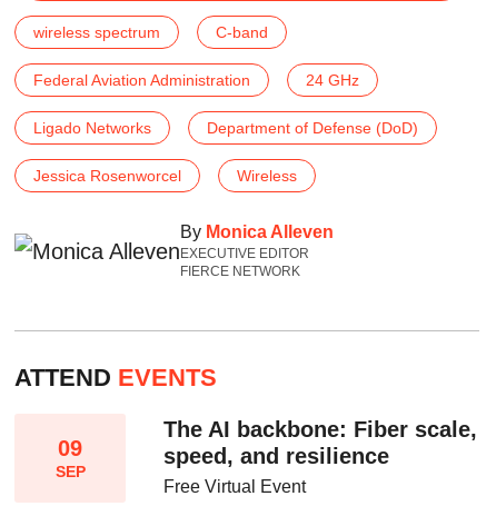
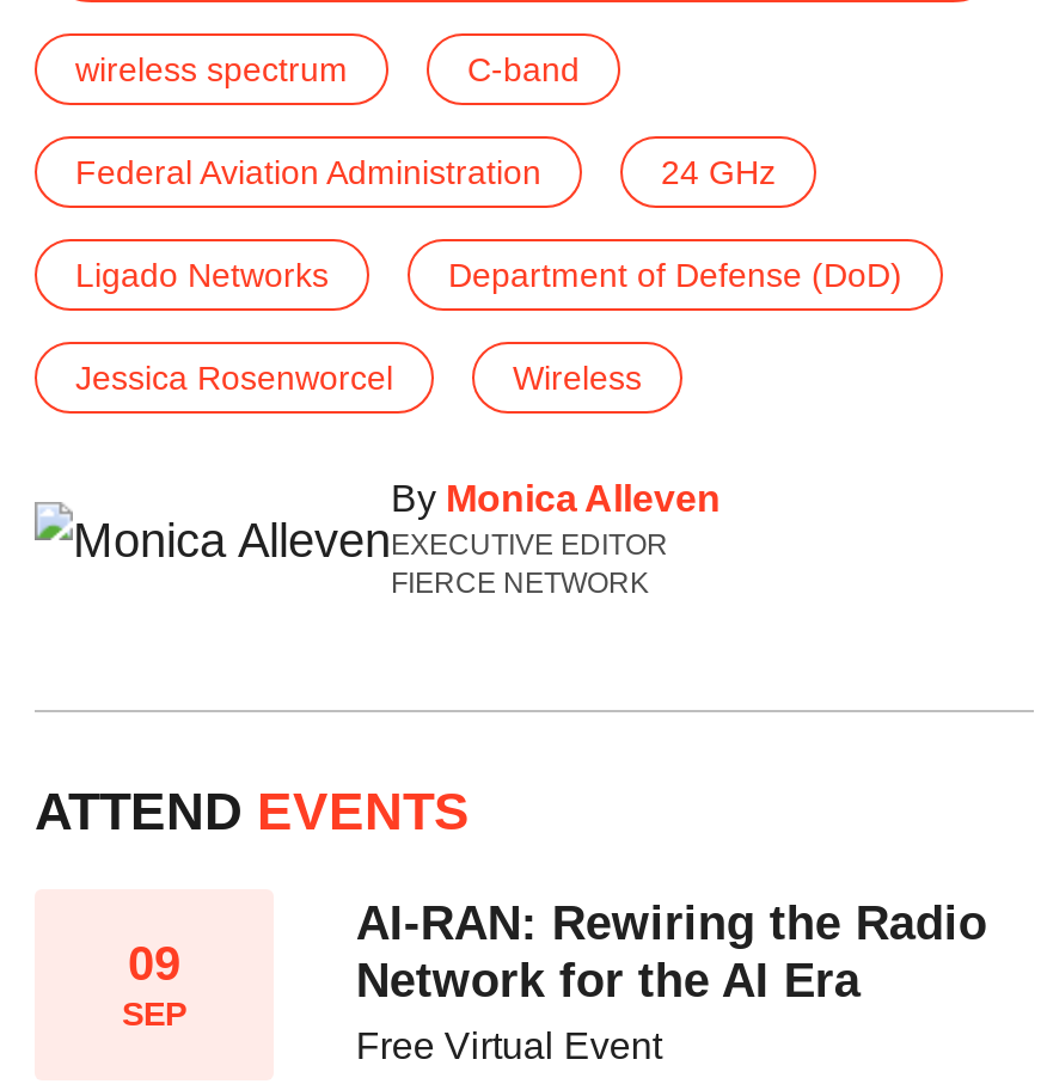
[164,417,477,468] The AI backbone: Fiber scale, | speed, and resilience -> [356,897,987,1007] AI-RAN: Rewiring the Radio | Network for the AI Era

